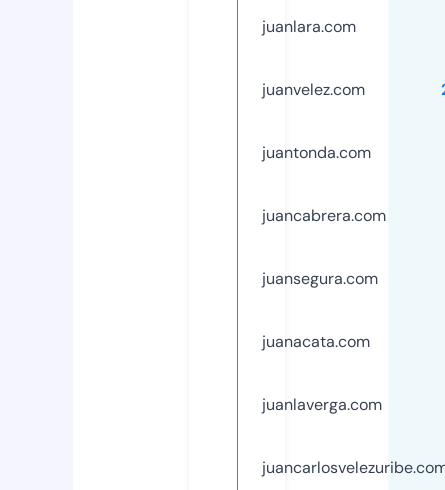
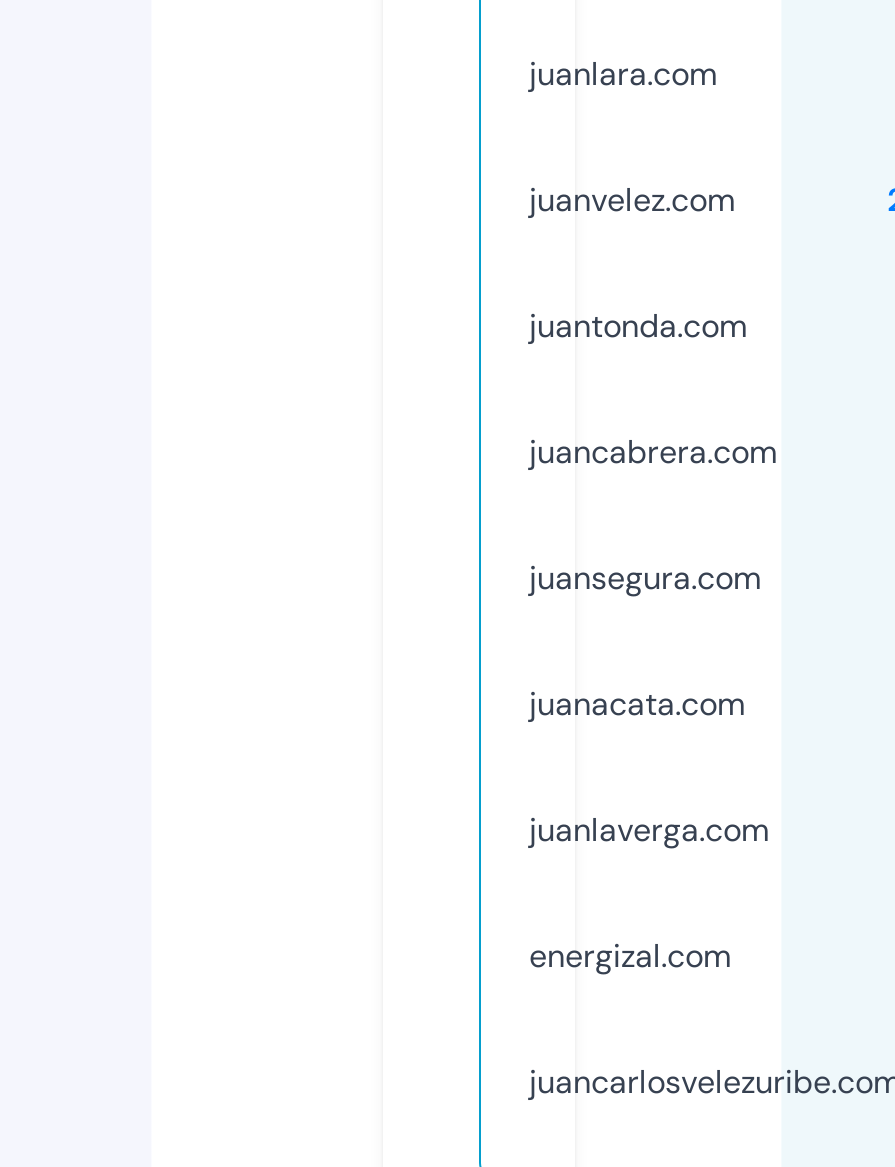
none -> [529,935,731,977] energizal.com

